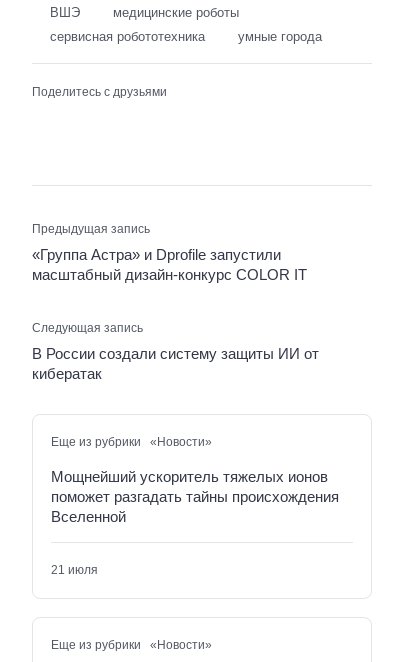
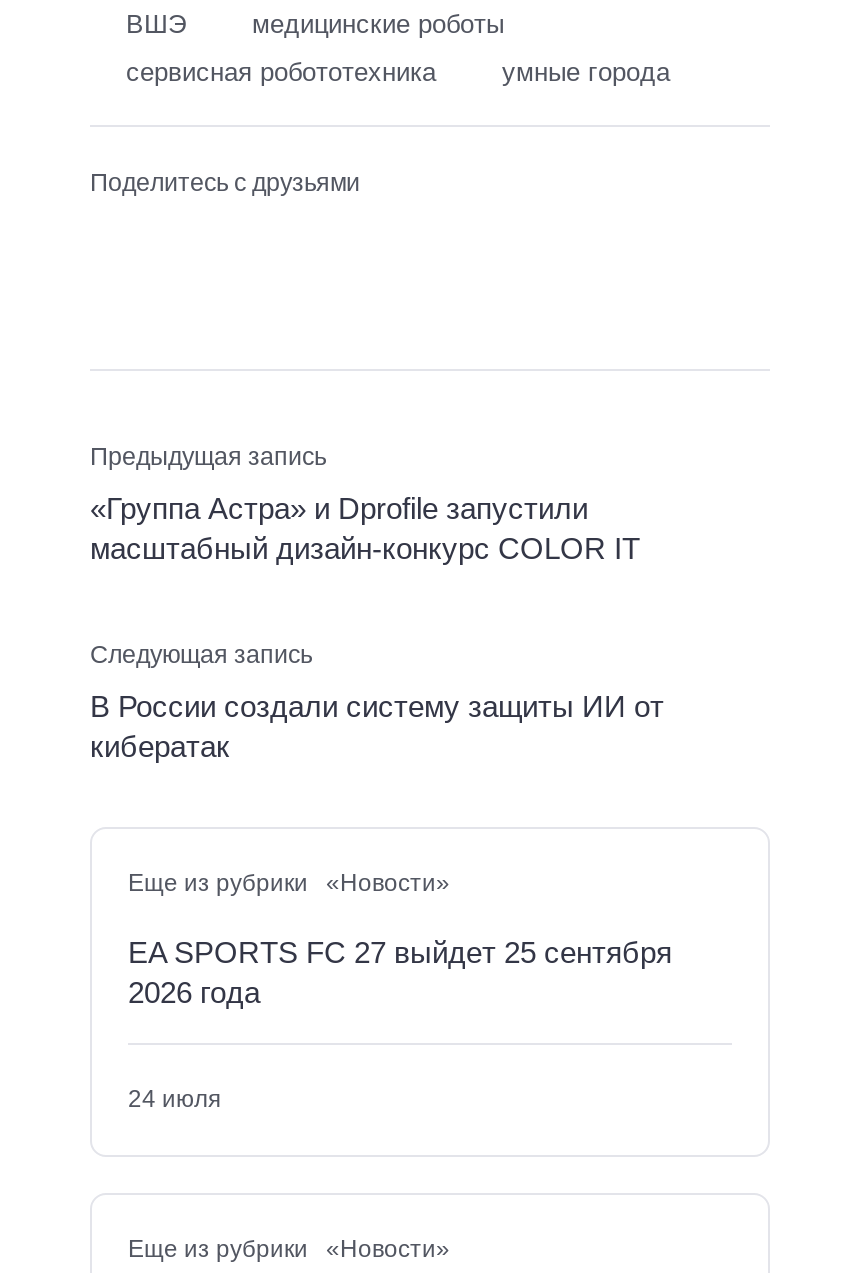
[51,468,339,525] Мощнейший ускоритель тяжелых ионов | поможет разгадать тайны происхождения | Вселенной -> [128,935,672,1009] EA SPORTS FC 27 выйдет 25 сентября | 2026 года
[51,563,98,577] 21 июля -> [128,1085,222,1113] 24 июля

